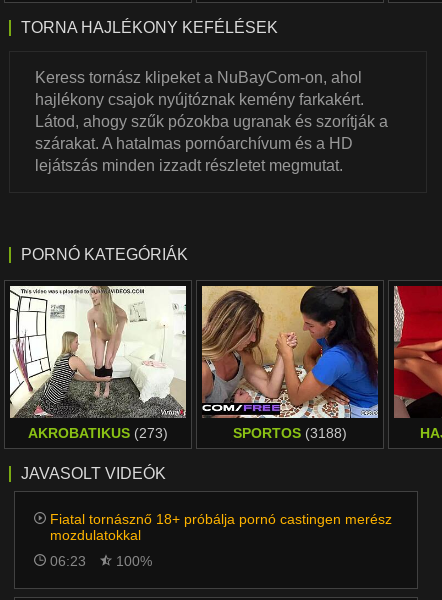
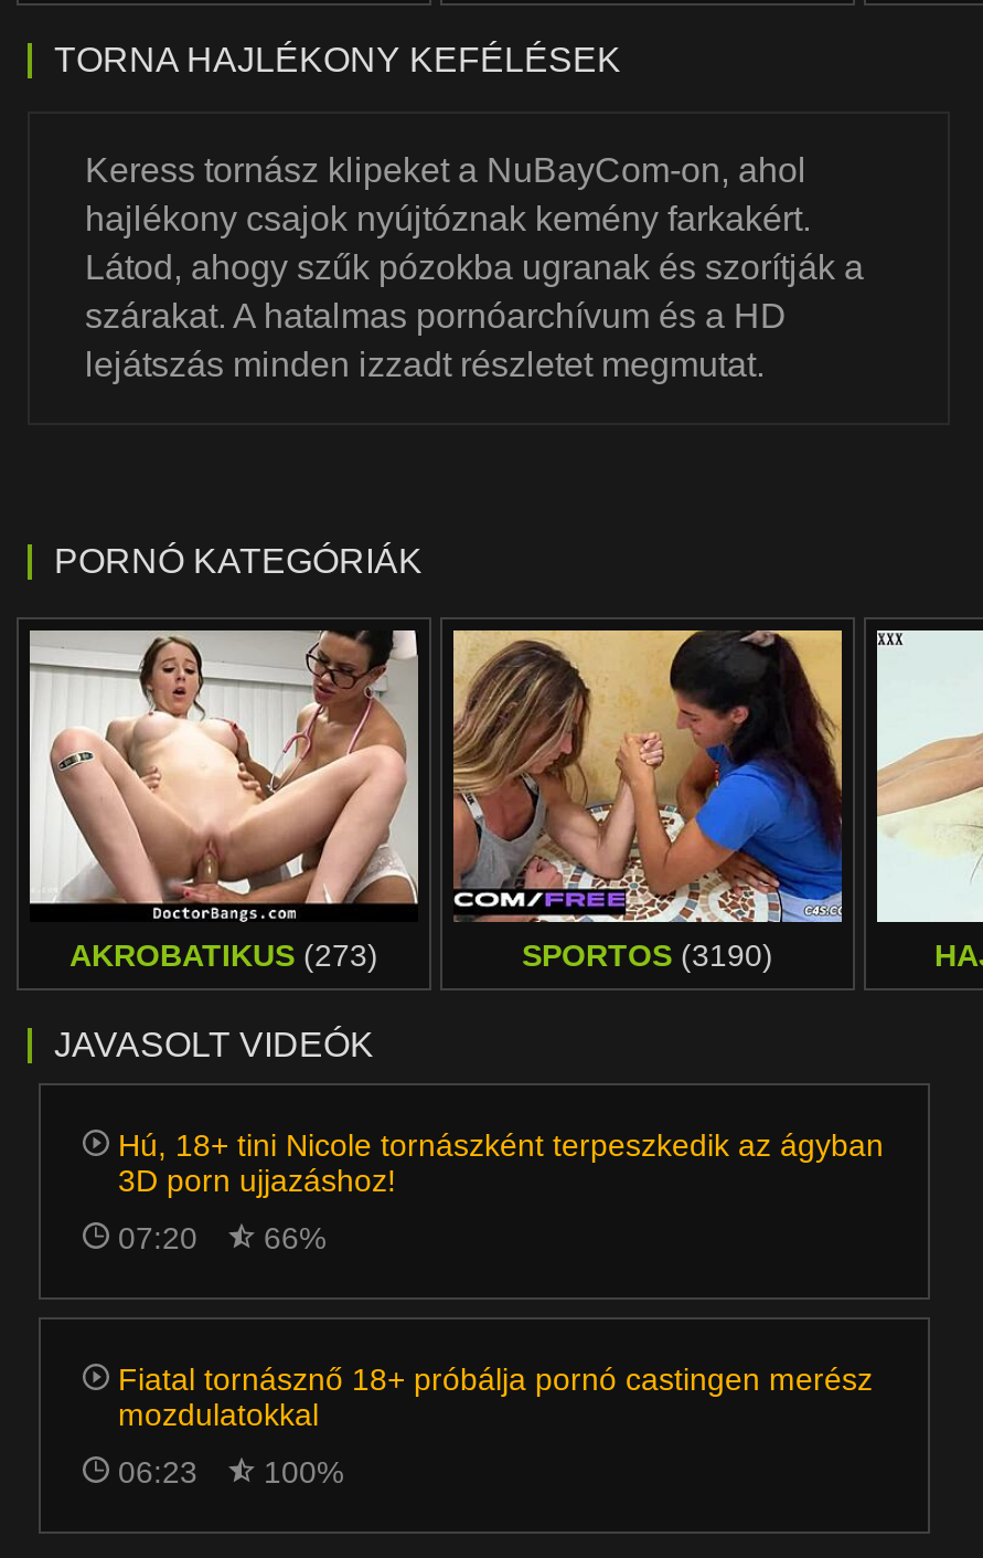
[9,285,187,419] [image] -> [28,628,420,922] [image]
[393,286,439,418] [image] -> [875,628,976,924] [image]
[233,425,347,441] SPORTOS (3188) -> [522,937,773,973] SPORTOS (3190)
none -> [118,1127,884,1255] Hú, 18+ tini Nicole tornászként terpeszkedik az ágyban | 3D porn ujjazáshoz! | 07:20 | 66%

